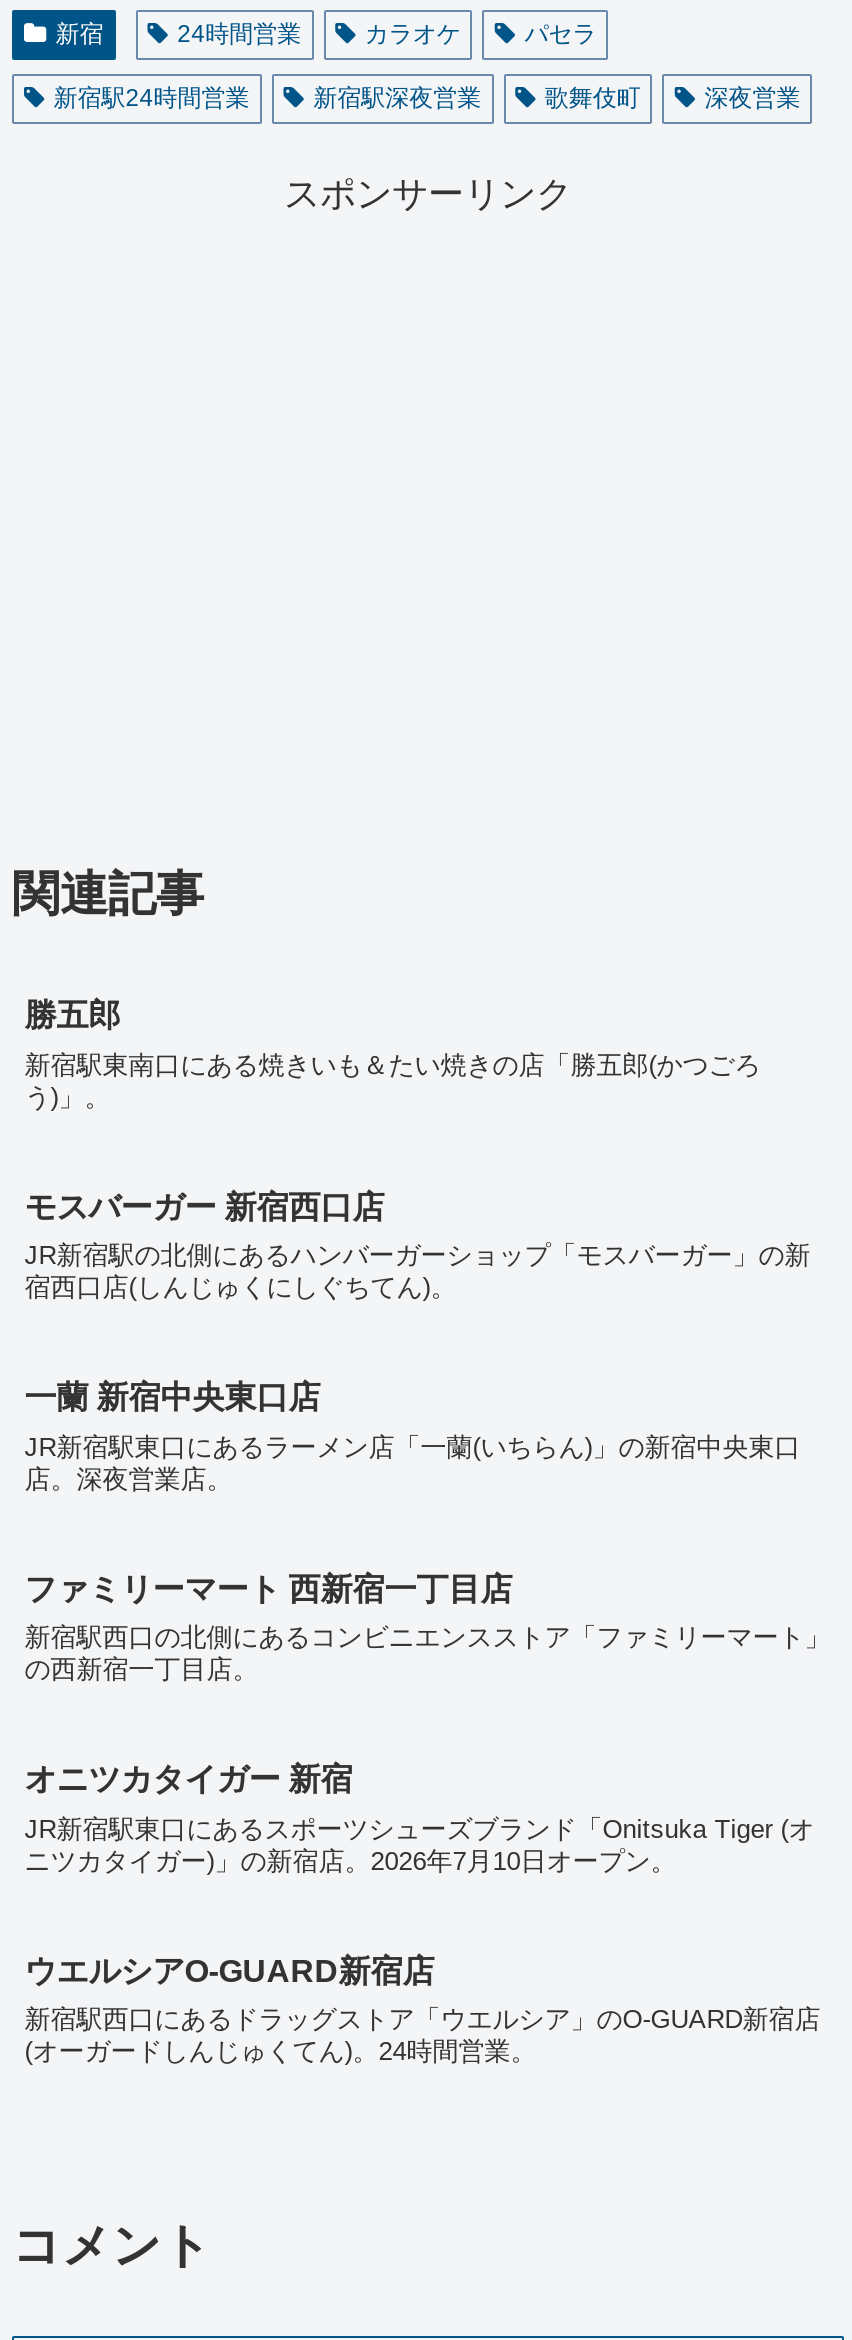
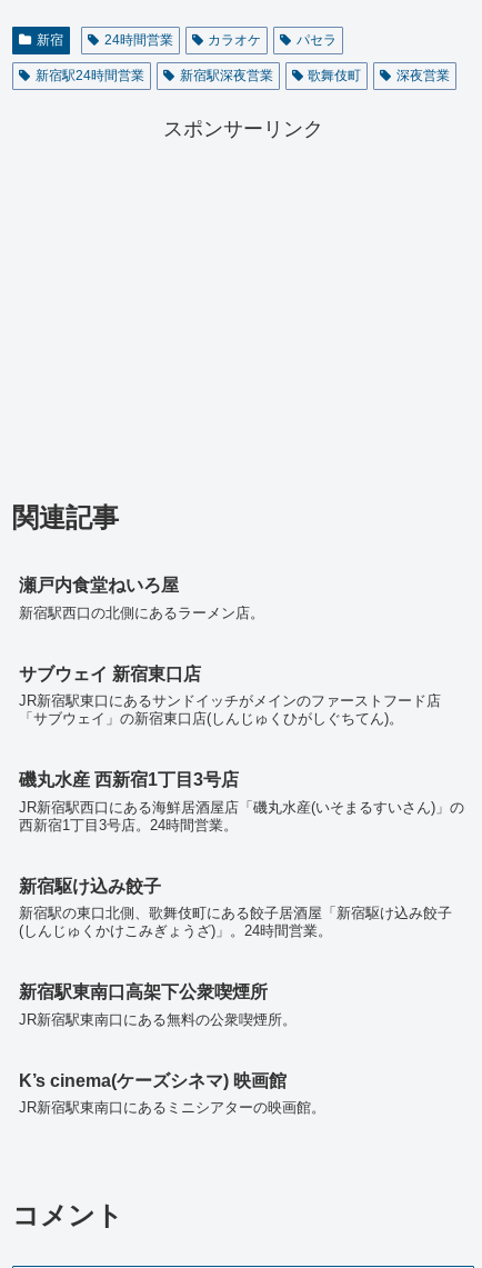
[24,999,120,1033] 勝五郎 -> [19,576,179,595] 瀬戸内食堂ねいろ屋
[24,1049,760,1111] 新宿駅東南口にある焼きいも＆たい焼きの店「勝五郎(かつごろ | う)」。 -> [19,604,265,621] 新宿駅西口の北側にあるラーメン店。
[24,1190,384,1224] モスバーガー 新宿西口店 -> [19,664,201,683] サブウェイ 新宿東口店
[24,1240,810,1302] JR新宿駅の北側にあるハンバーガーショップ「モスバーガー」の新 | 宿西口店(しんじゅくにしぐちてん)。 -> [19,693,441,727] JR新宿駅東口にあるサンドイッチがメインのファーストフード店 | 「サブウェイ」の新宿東口店(しんじゅくひがしぐちてん)。
[24,1381,320,1415] 一蘭 新宿中央東口店 -> [19,770,239,789] 磯丸水産 西新宿1丁目3号店
[24,1431,800,1493] JR新宿駅東口にあるラーメン店「一蘭(いちらん)」の新宿中央東口 | 店。深夜営業店。 -> [19,799,464,833] JR新宿駅西口にある海鮮居酒屋店「磯丸水産(いそまるすいさん)」の | 西新宿1丁目3号店。24時間営業。
[24,1572,512,1606] ファミリーマート 西新宿一丁目店 -> [19,877,161,895] 新宿駆け込み餃子
[24,1622,830,1684] 新宿駅西口の北側にあるコンビニエンスストア「ファミリーマート」 | の西新宿一丁目店。 -> [19,905,452,939] 新宿駅の東口北側、歌舞伎町にある餃子居酒屋「新宿駆け込み餃子 | (しんじゅくかけこみぎょうざ)」。24時間営業。
[24,1762,352,1796] オニツカタイガー 新宿 -> [19,983,268,1002] 新宿駅東南口高架下公衆喫煙所
[24,1813,814,1875] JR新宿駅東口にあるスポーツシューズブランド「Onitsuka Tiger (オ | ニツカタイガー)」の新宿店。2026年7月10日オープン。 -> [19,1011,297,1028] JR新宿駅東南口にある無料の公衆喫煙所。
[24,1953,434,1987] ウエルシアO-GUARD新宿店 -> [19,1071,287,1090] K’s cinema(ケーズシネマ) 映画館
[24,2004,820,2066] 新宿駅西口にあるドラッグストア「ウエルシア」のO-GUARD新宿店 | (オーガードしんじゅくてん)。24時間営業。 -> [19,1099,326,1116] JR新宿駅東南口にあるミニシアターの映画館。

